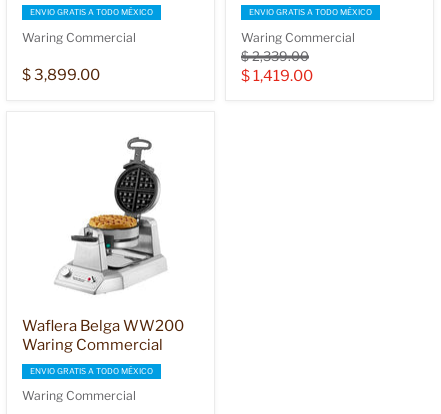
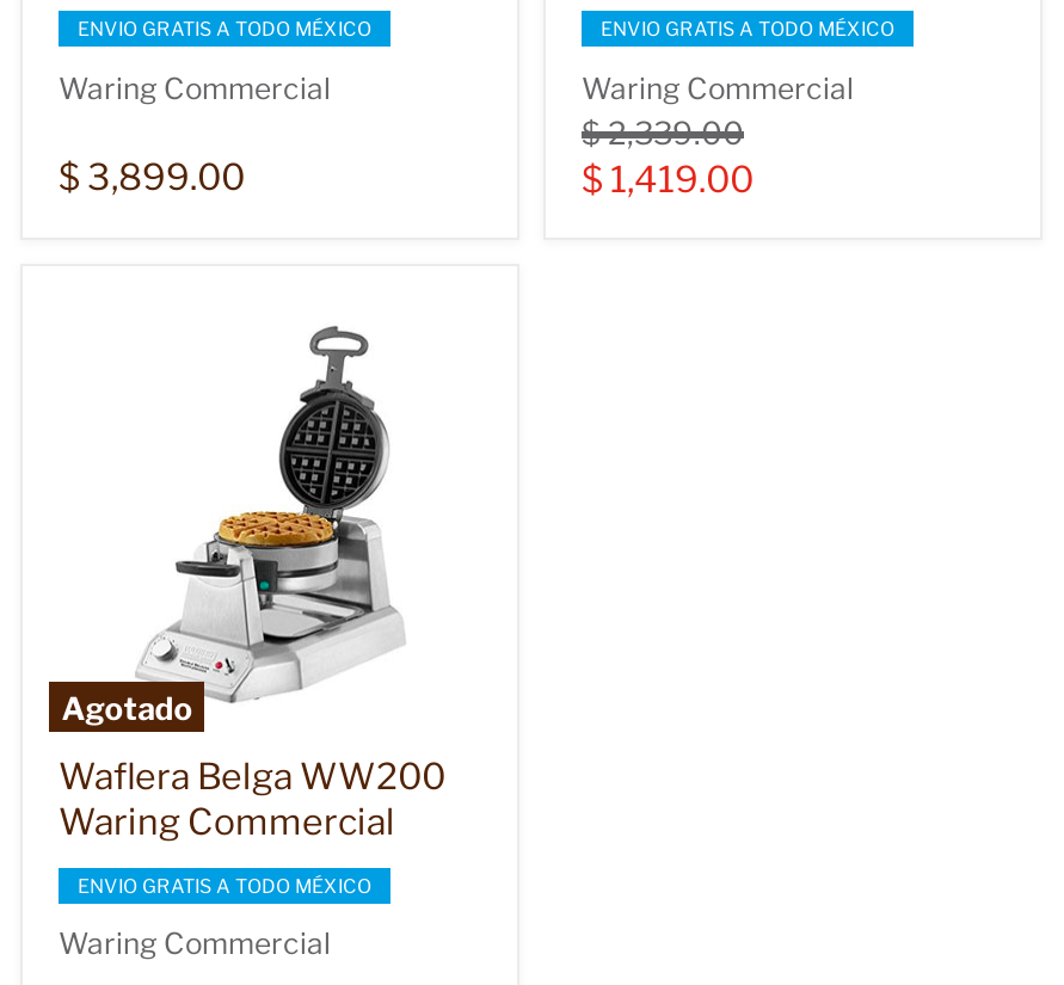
none -> [61,688,193,726] Agotado

